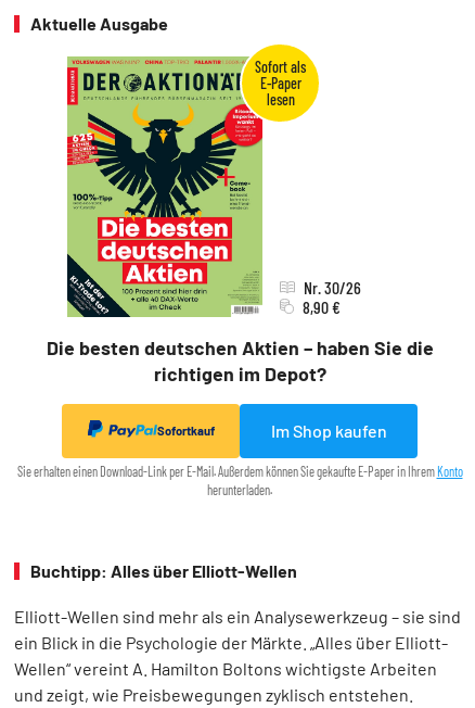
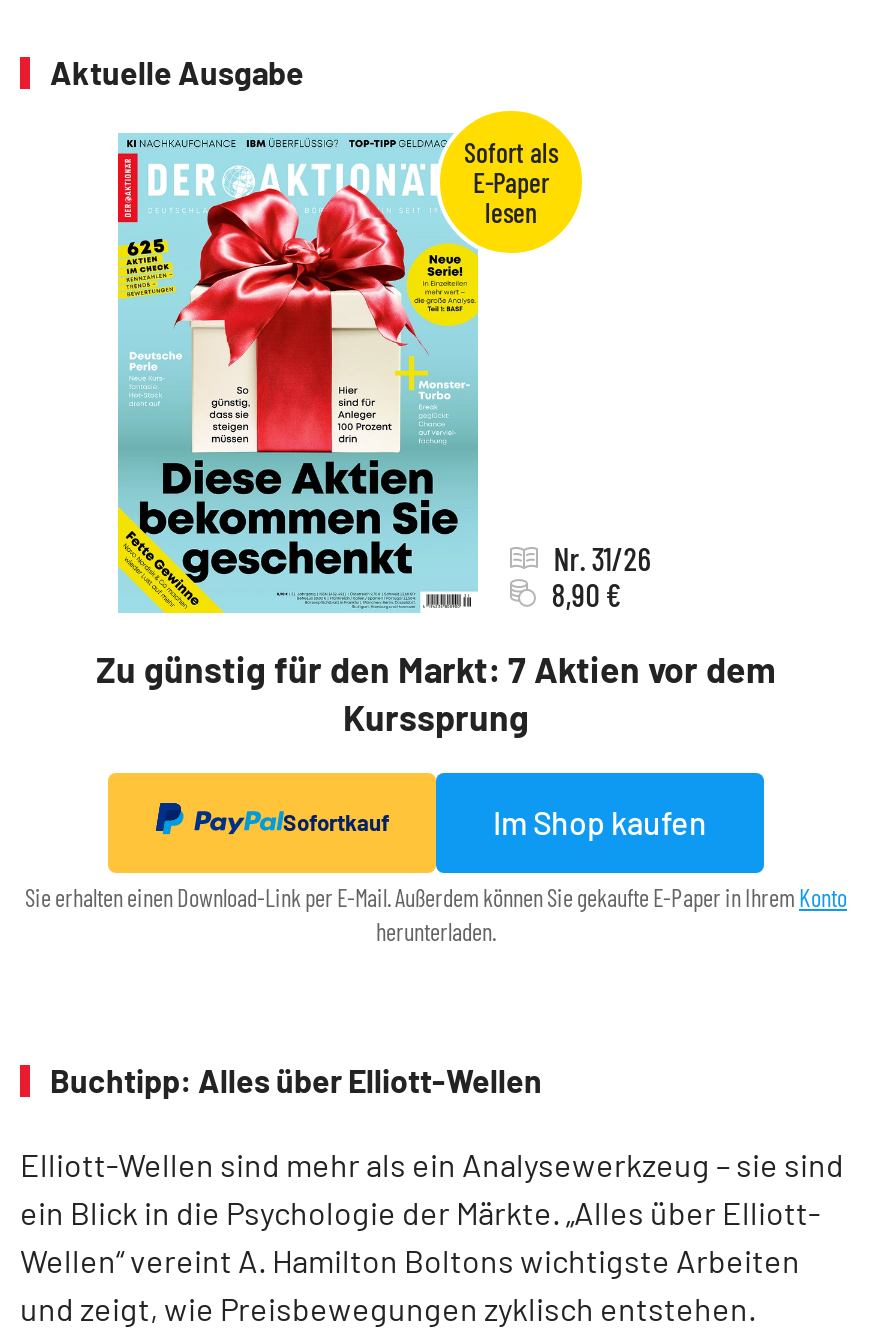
[46,55,433,385] [image] | Die besten deutschen Aktien – haben Sie die | richtigen im Depot? -> [96,133,776,738] [image] | Zu günstig für den Markt: 7 Aktien vor dem | Kurssprung
[303,276,361,297] Nr. 30/26 -> [554,538,652,576] Nr. 31/26

